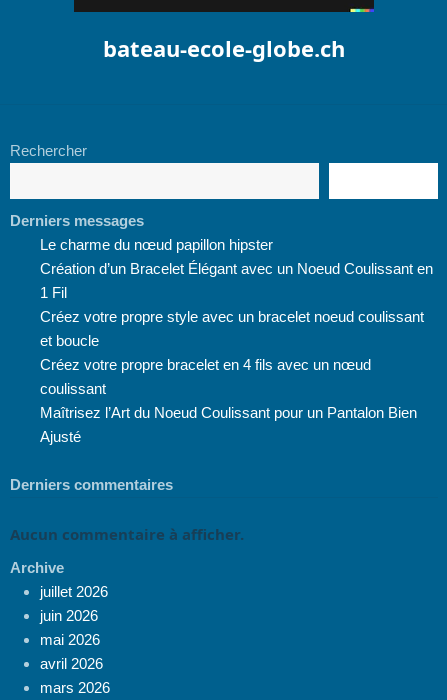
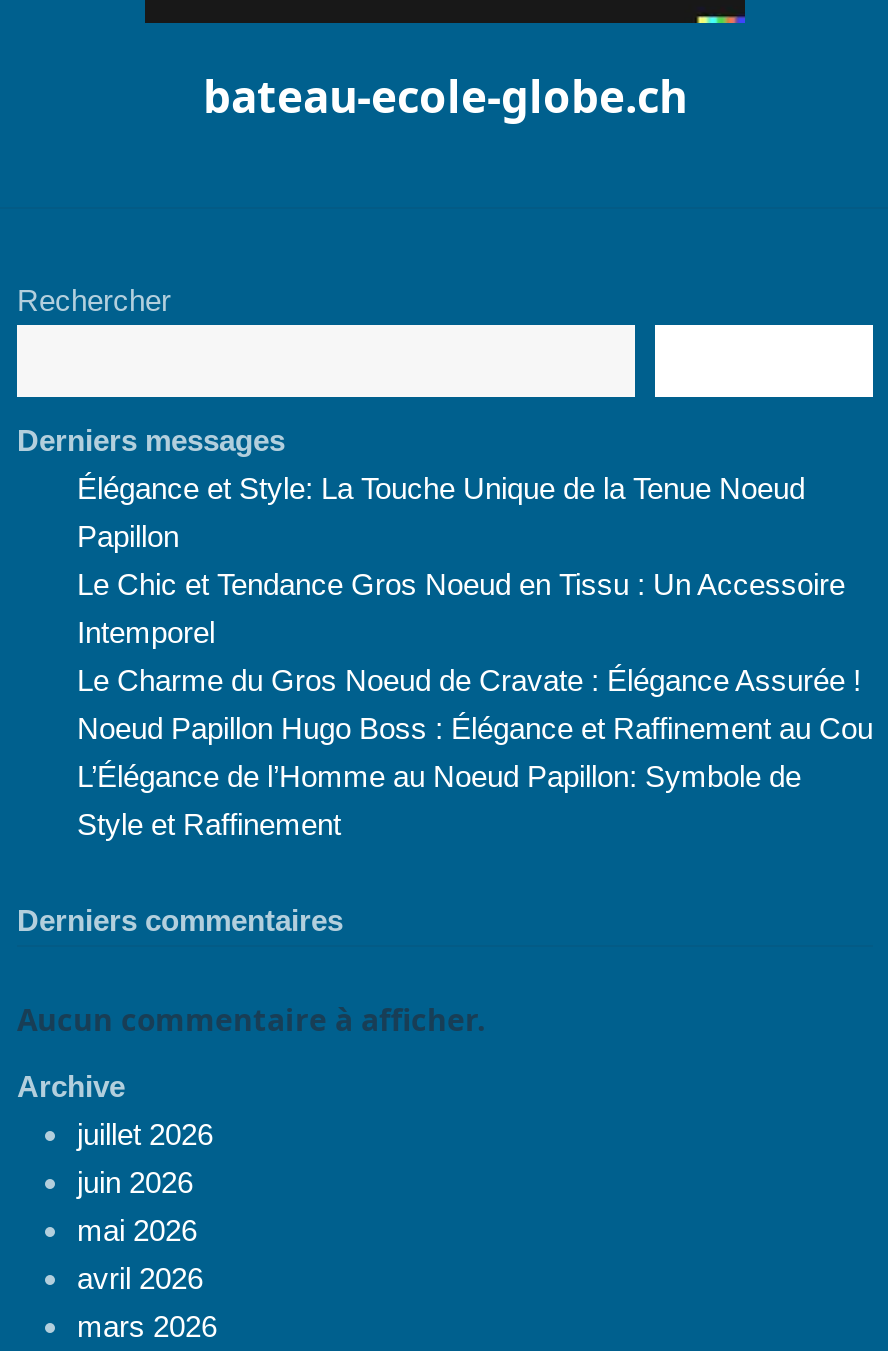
[40,236,433,445] Le charme du nœud papillon hipster | Création d’un Bracelet Élégant avec un Noeud Coulissant en | 1 Fil | Créez votre propre style avec un bracelet noeud coulissant | et boucle | Créez votre propre bracelet en 4 fils avec un nœud | coulissant | Maîtrisez l’Art du Noeud Coulissant pour un Pantalon Bien | Ajusté -> [77,471,873,841] Élégance et Style: La Touche Unique de la Tenue Noeud | Papillon | Le Chic et Tendance Gros Noeud en Tissu : Un Accessoire | Intemporel | Le Charme du Gros Noeud de Cravate : Élégance Assurée ! | Noeud Papillon Hugo Boss : Élégance et Raffinement au Cou | L’Élégance de l’Homme au Noeud Papillon: Symbole de | Style et Raffinement

